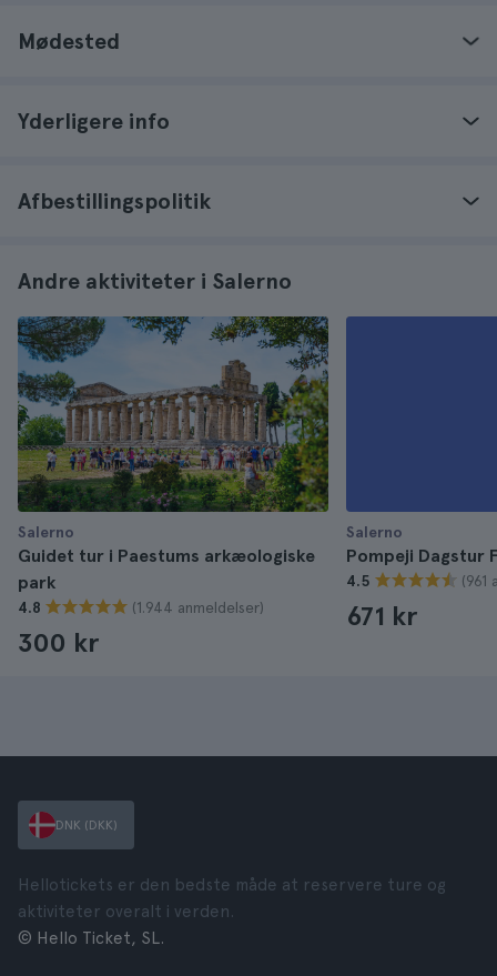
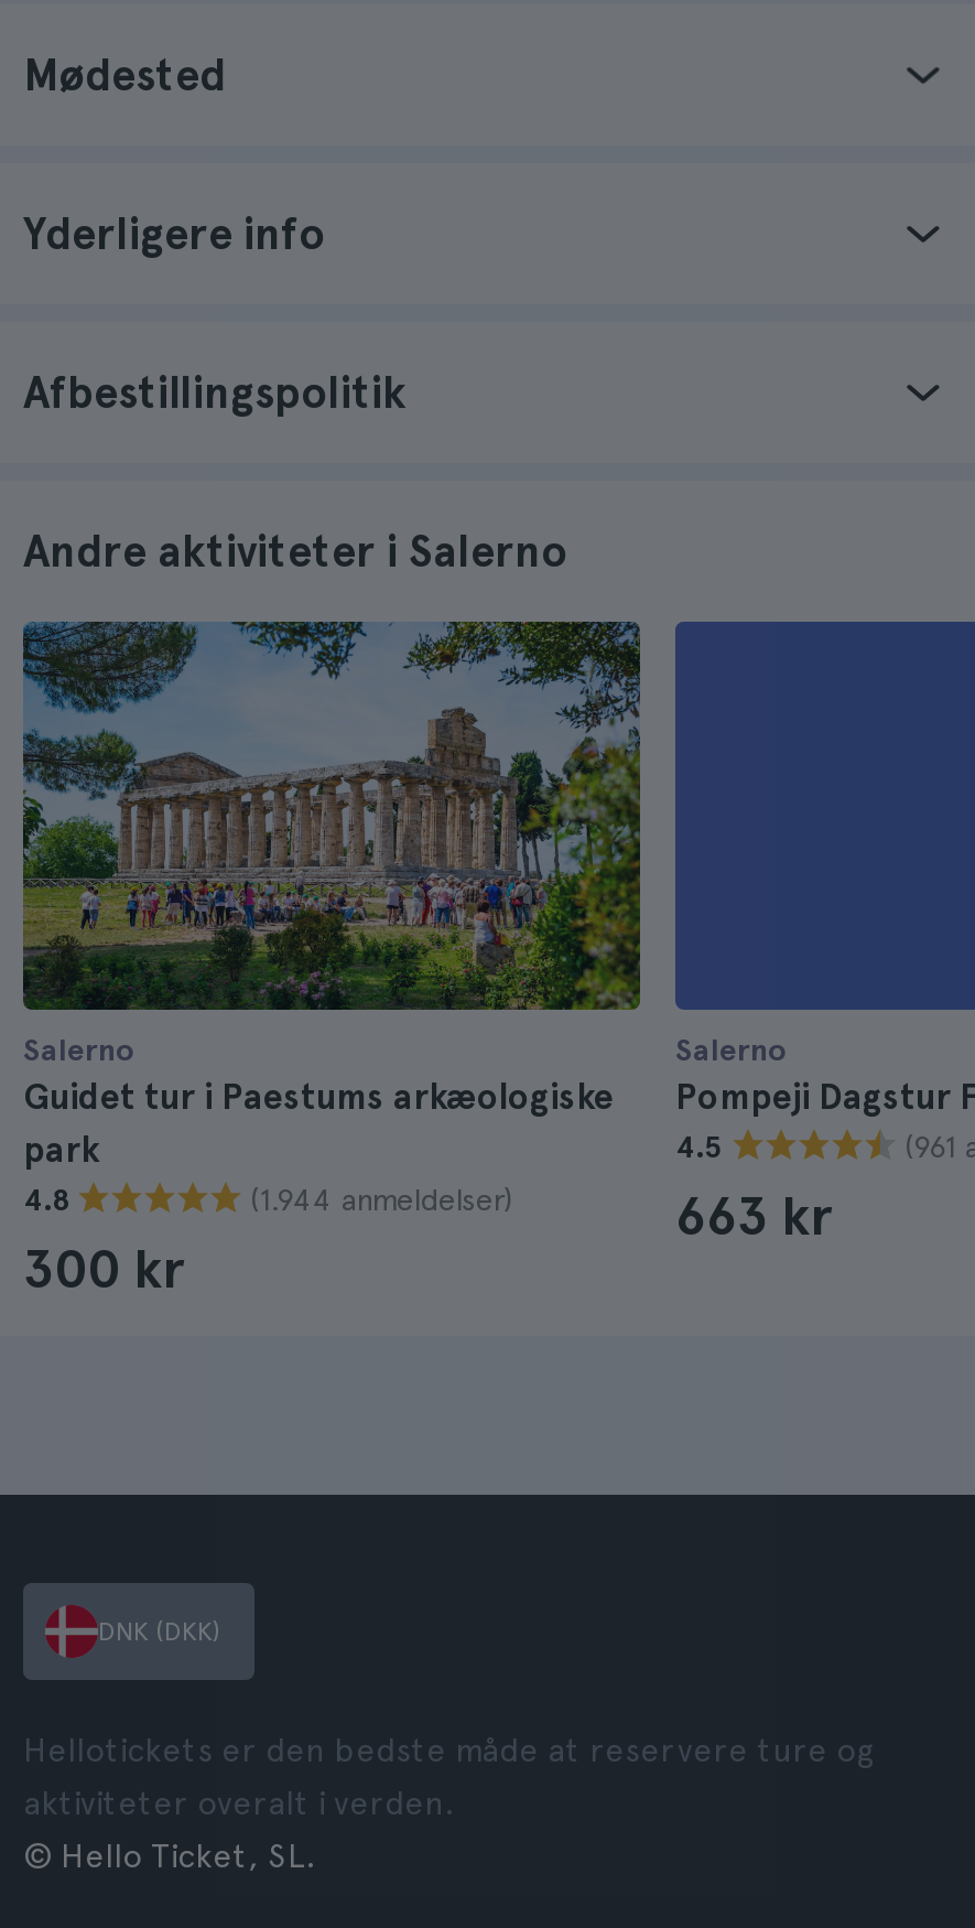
[346,600,417,632] 671 kr -> [675,1184,832,1248] 663 kr

